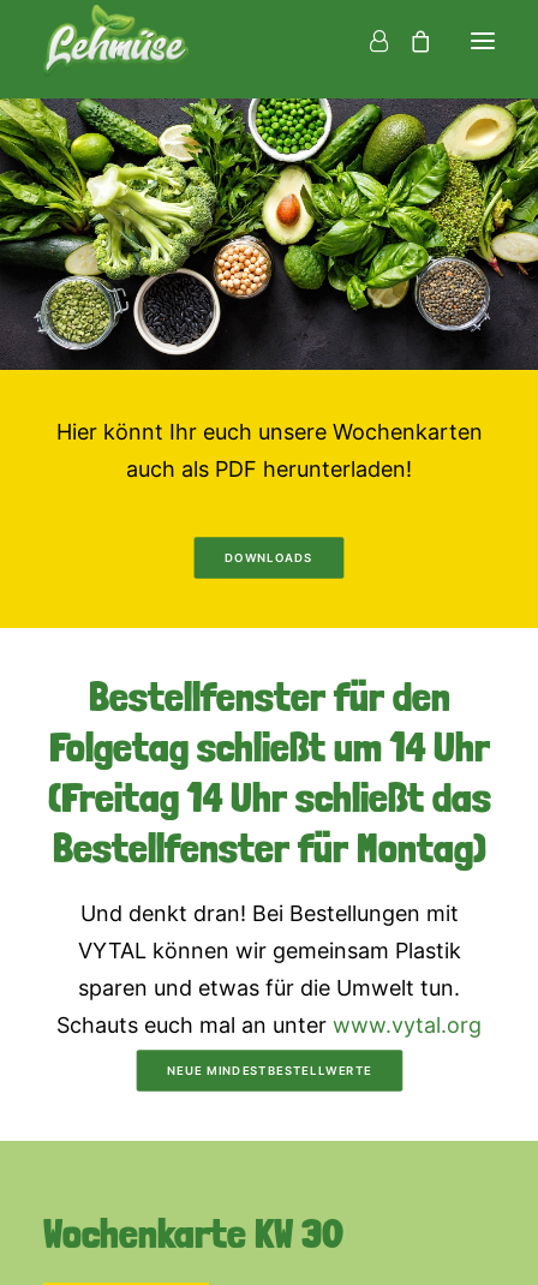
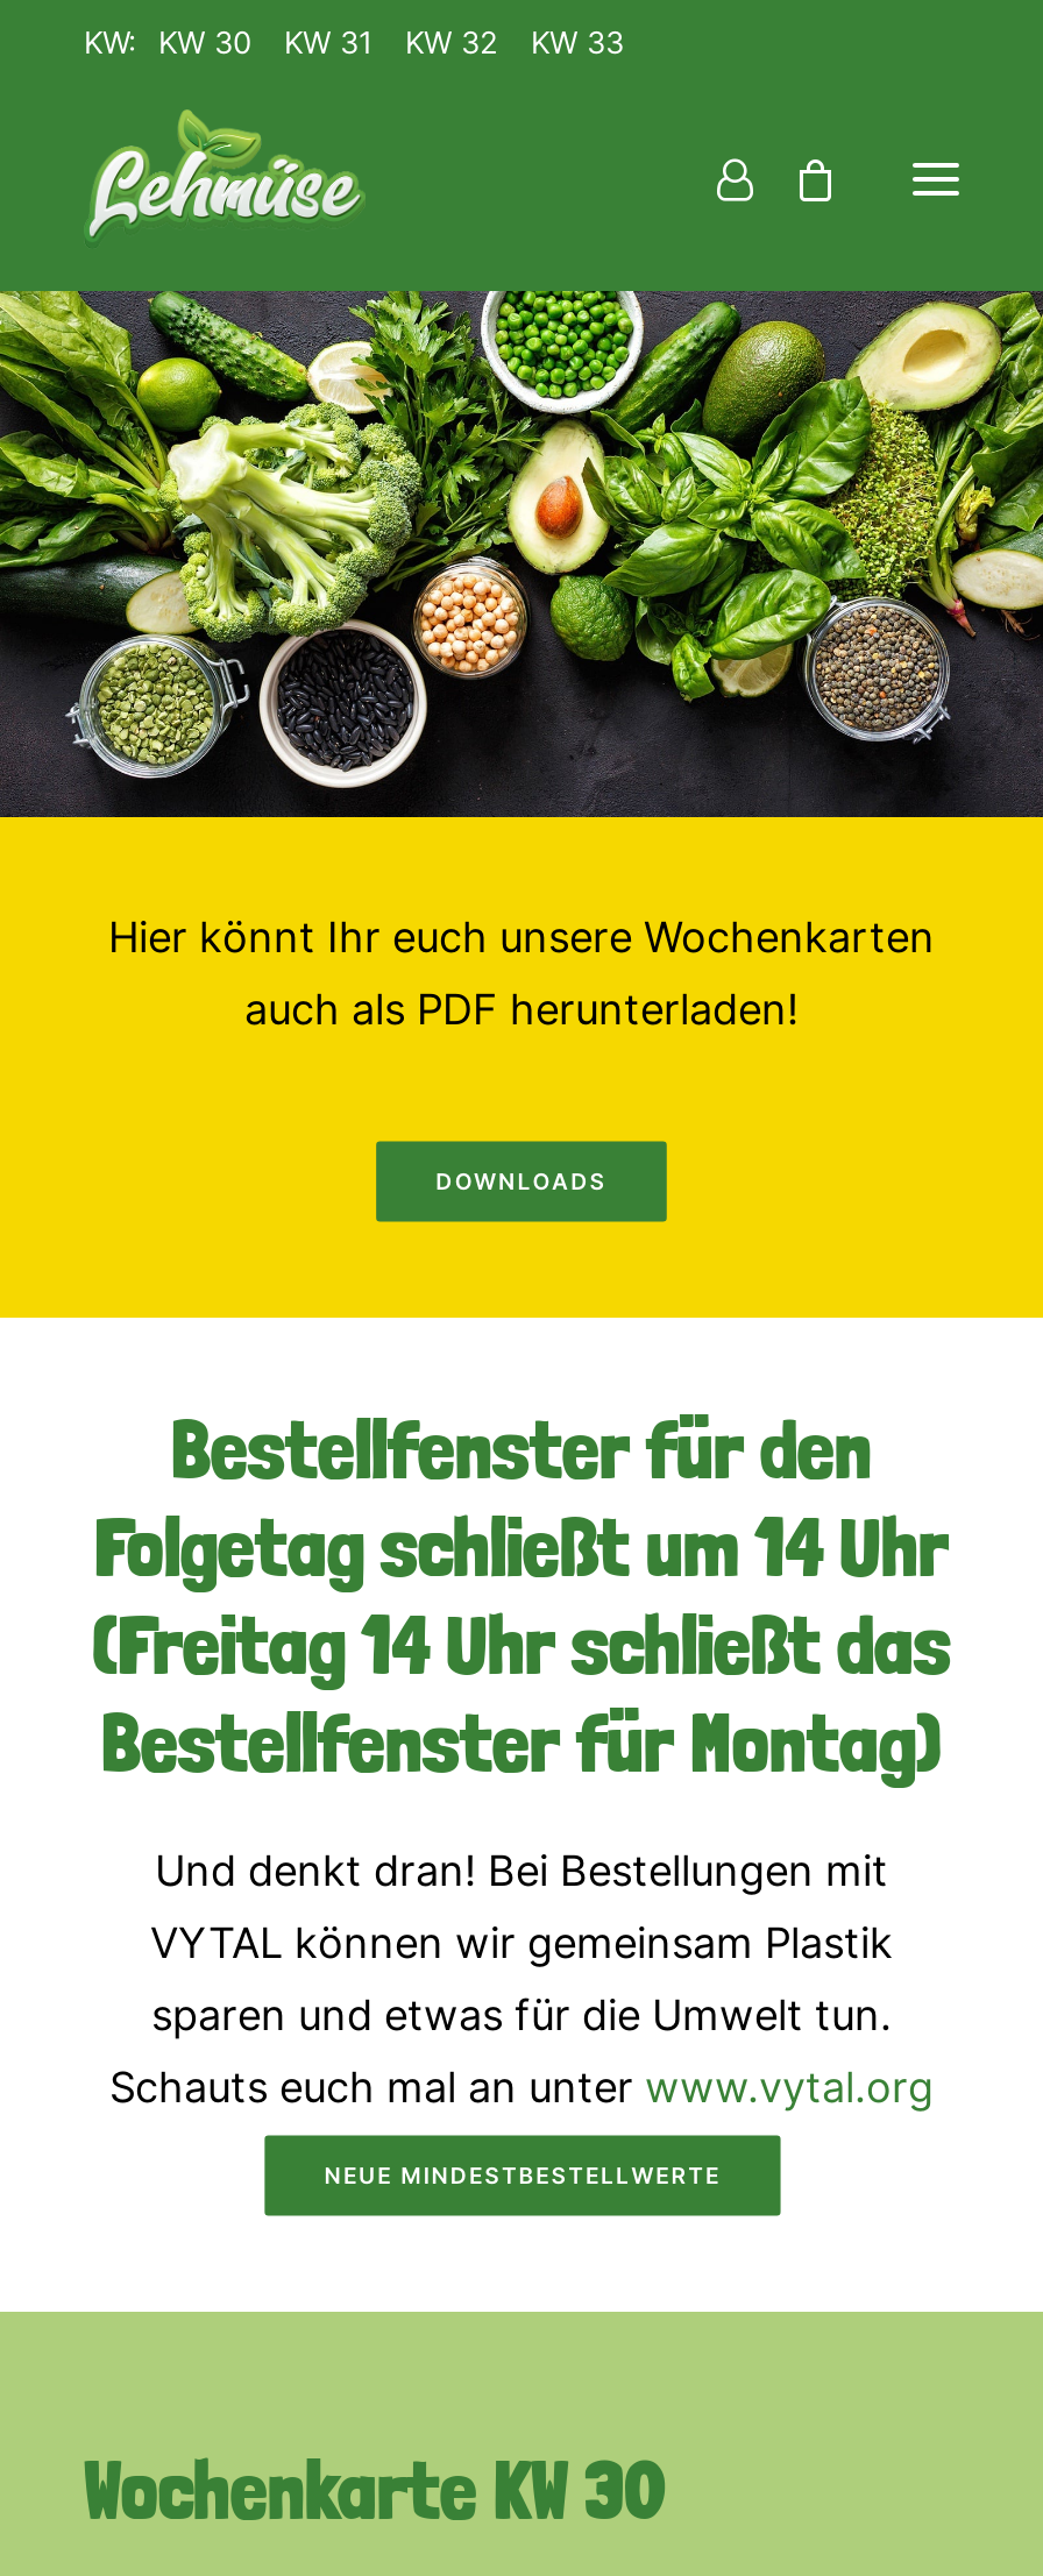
none -> [84,23,624,61] KW: KW 30 | KW 31 | KW 32 | KW 33

